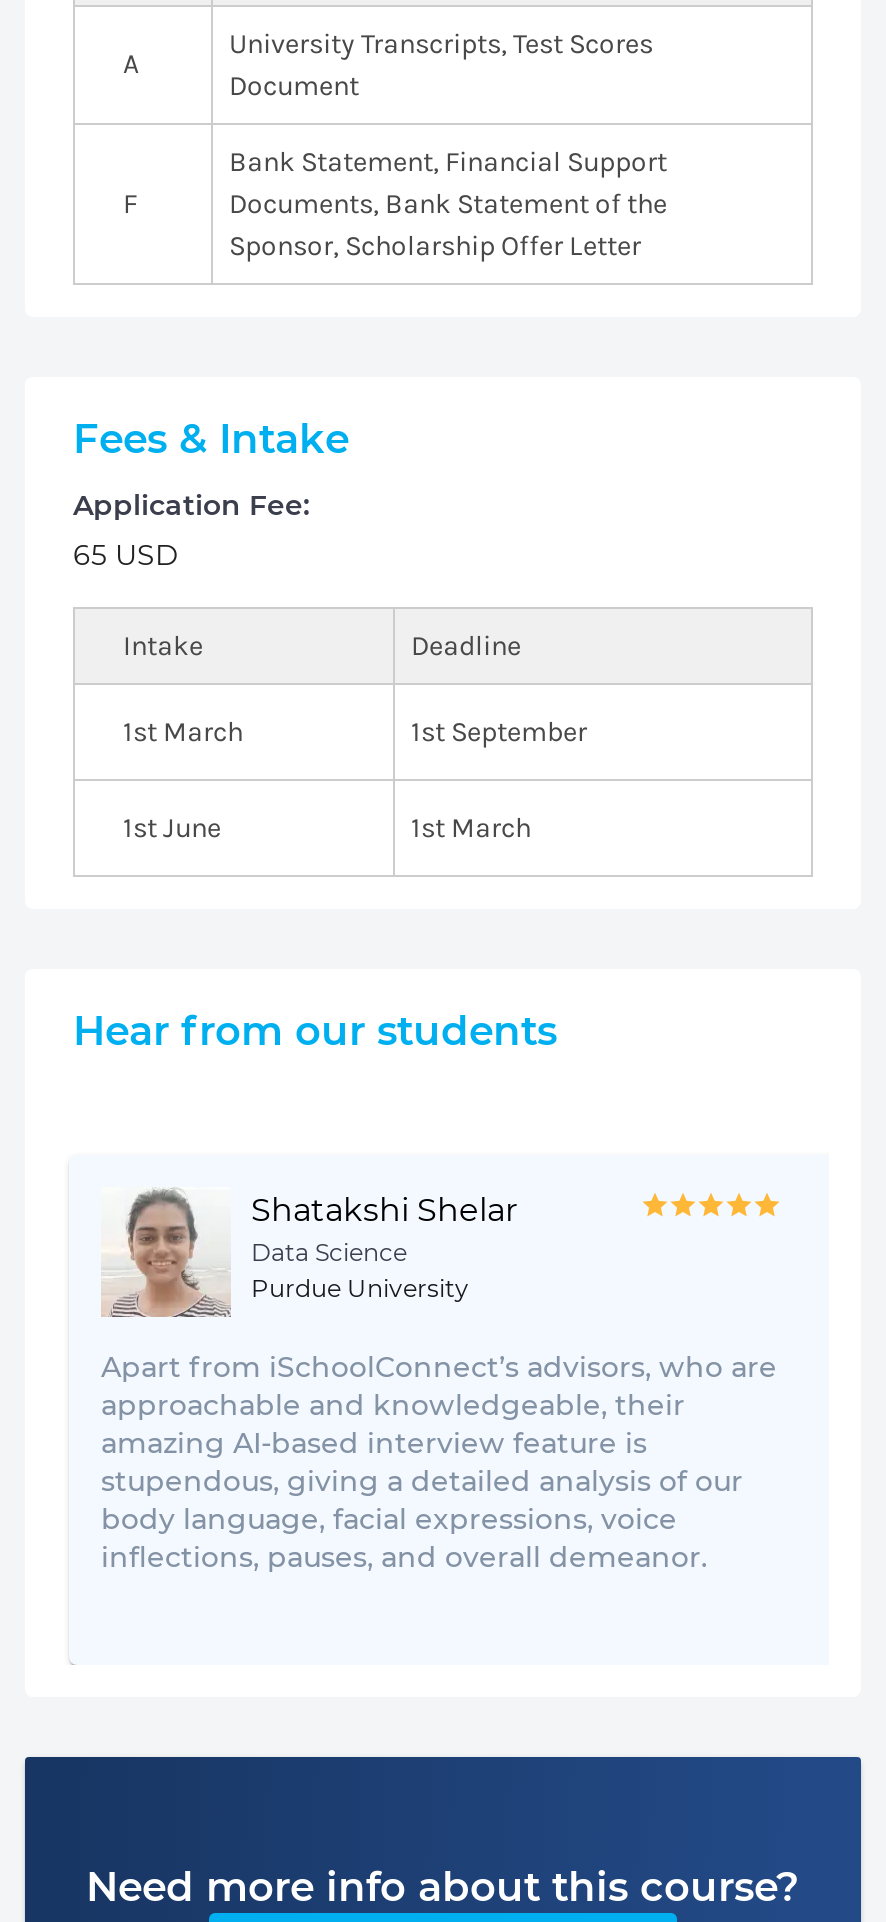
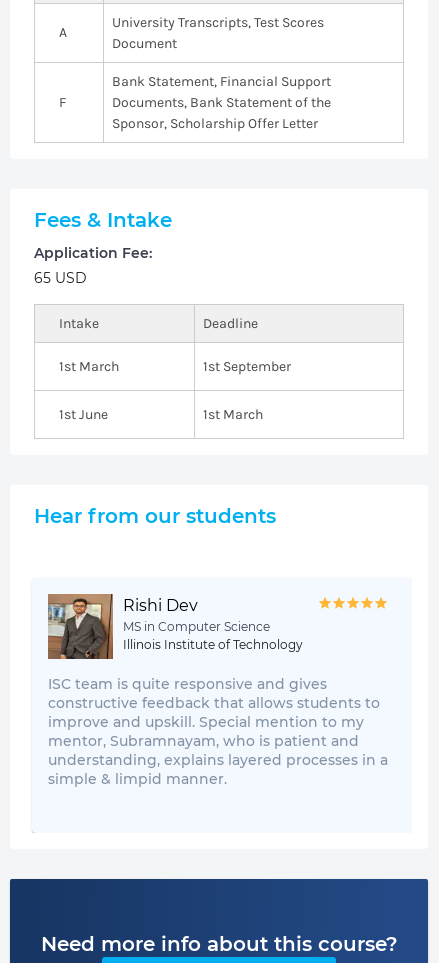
[101,1187,517,1317] [image] | Shatakshi Shelar | Data Science | Purdue University -> [47,593,303,660] [image] | Rishi Dev | MS in Computer Science | Illinois Institute of Technology
[101,1349,777,1575] Apart from iSchoolConnect’s advisors, who are | approachable and knowledgeable, their | amazing AI-based interview feature is | stupendous, giving a detailed analysis of our | body language, facial expressions, voice | inflections, pauses, and overall demeanor. -> [48,675,388,788] ISC team is quite responsive and gives | constructive feedback that allows students to | improve and upskill. Special mention to my | mentor, Subramnayam, who is patient and | understanding, explains layered processes in a | simple & limpid manner.

